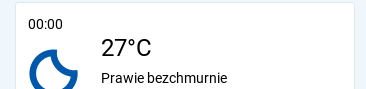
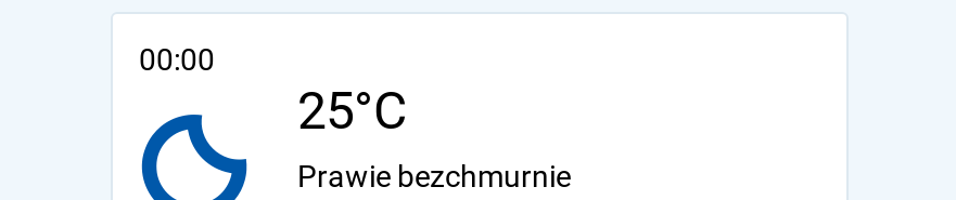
[101,34,152,62] 27°C -> [297,81,408,142] 25°C

